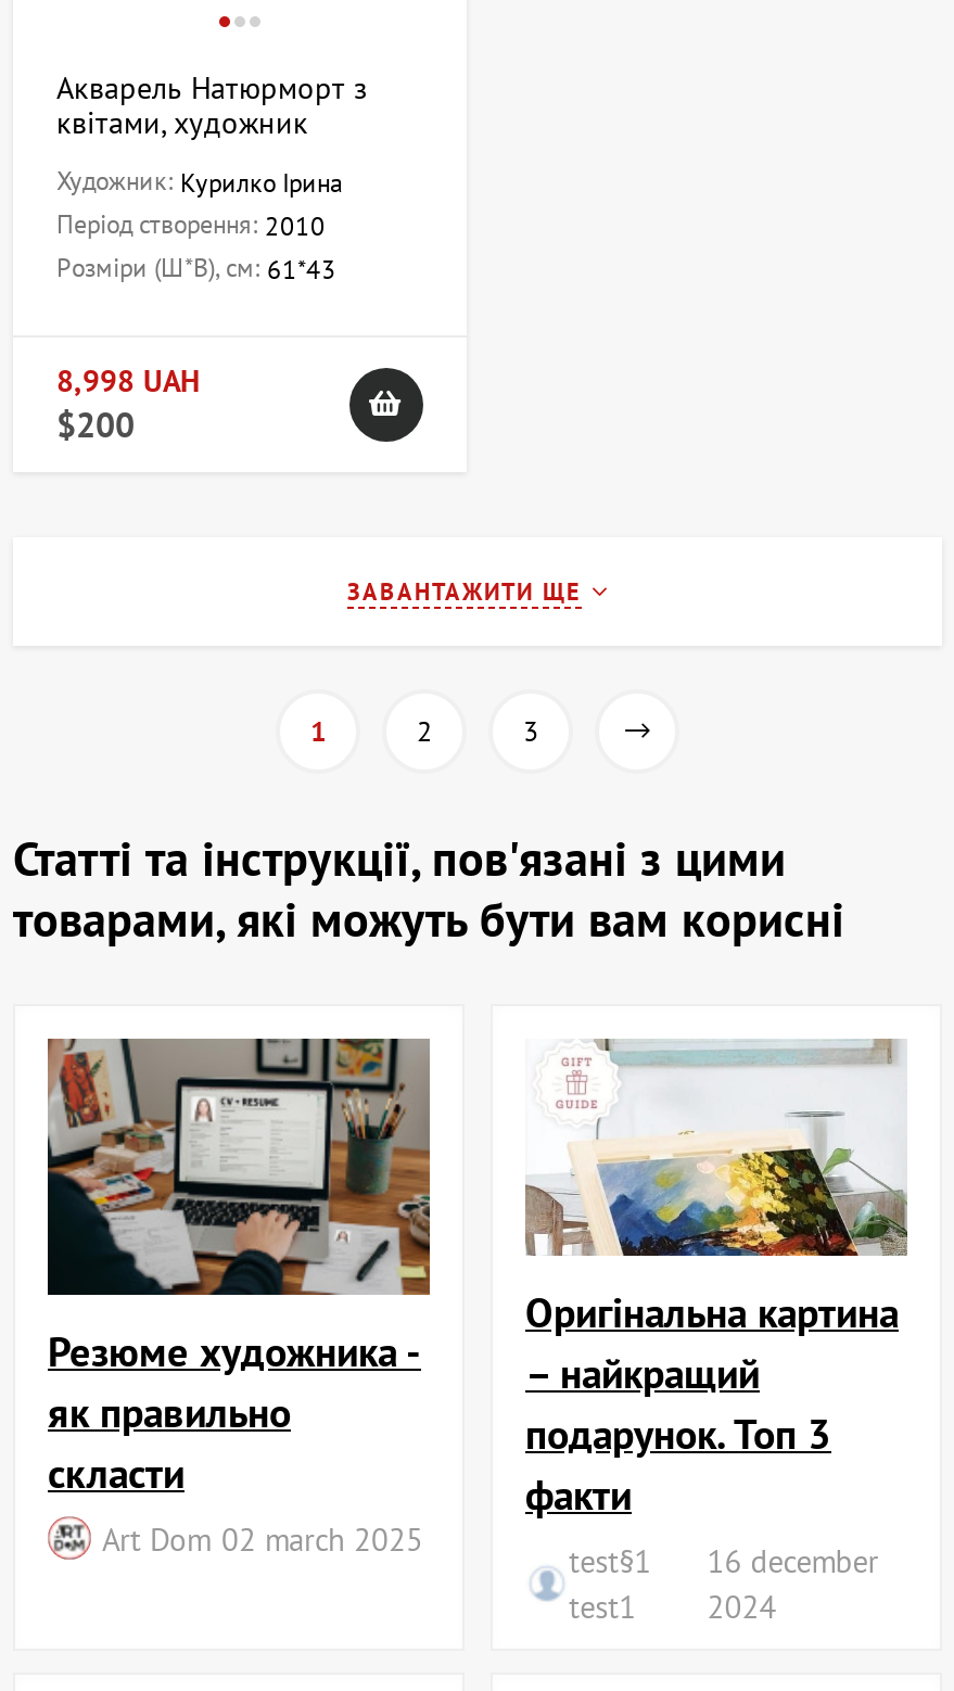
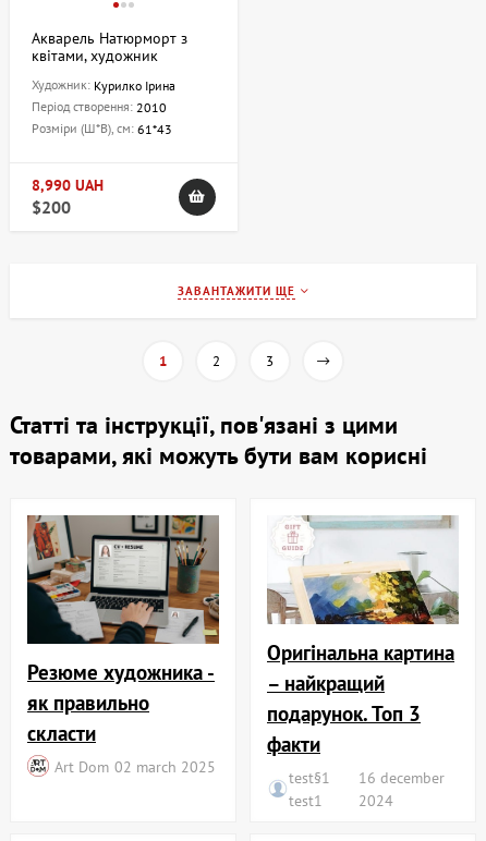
[56,362,200,401] 8,998 UAH -> [32,176,104,195] 8,990 UAH

